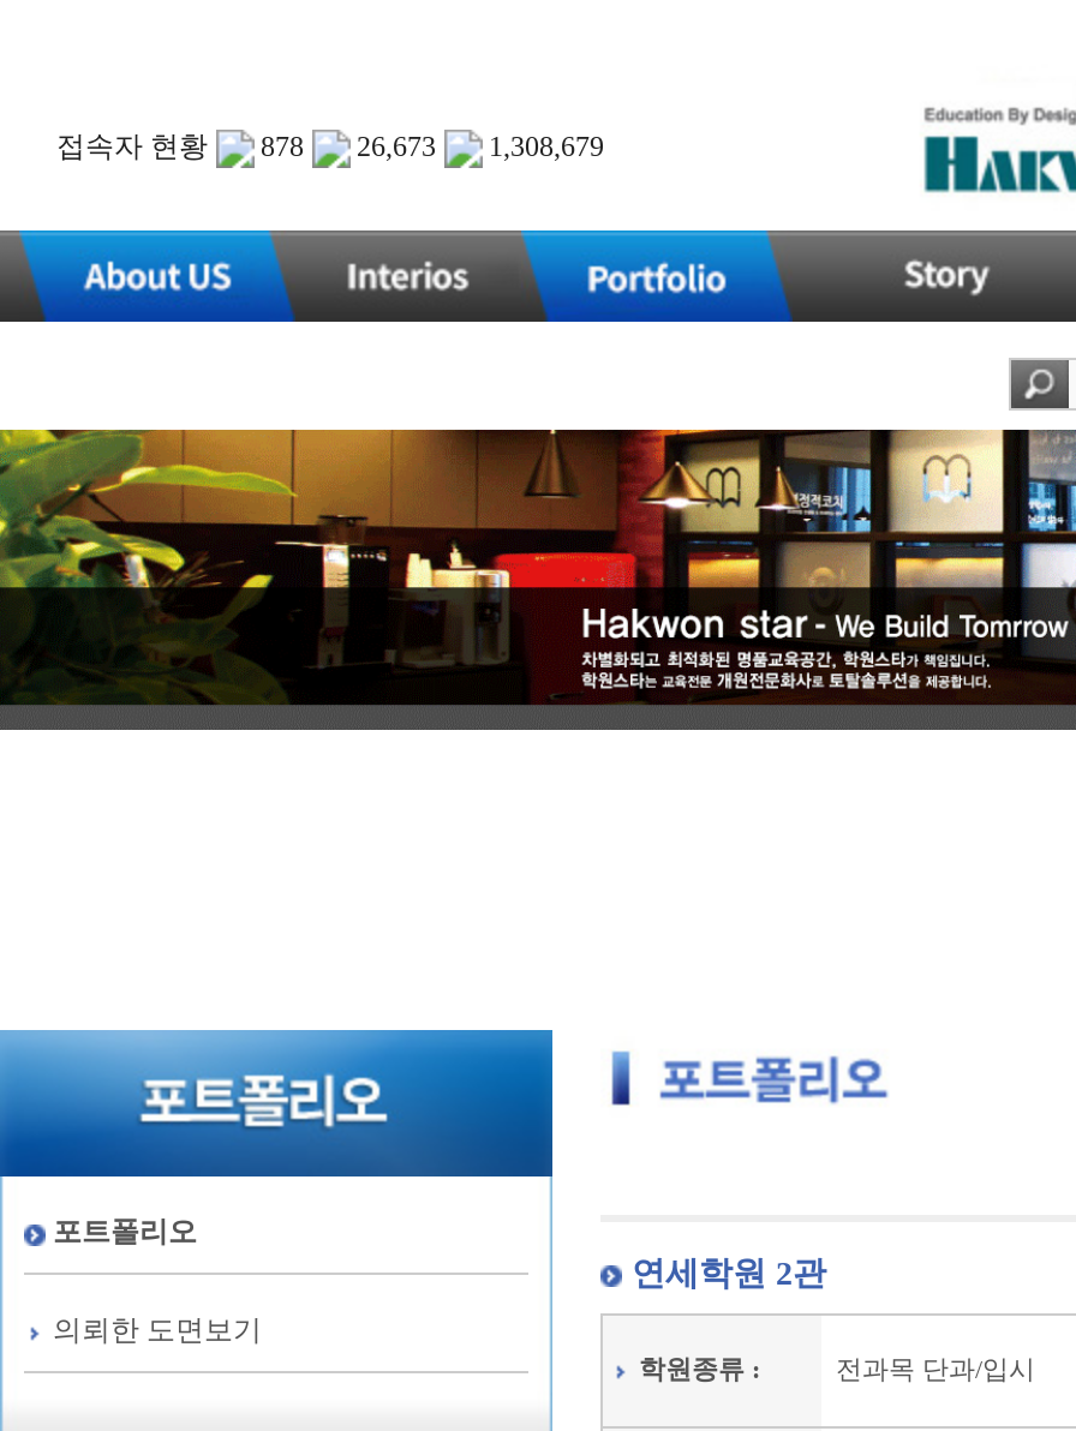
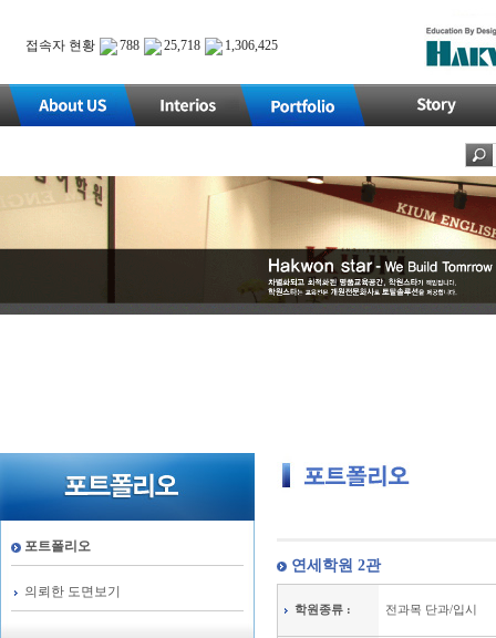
[253,130,311,163] 878 -> [117,38,143,53] 788
[349,130,443,163] 26,673 -> [161,38,204,53] 25,718
[482,130,604,163] 1,308,679 -> [222,38,278,53] 1,306,425
[7,427,1069,703] [image] -> [3,175,493,301] [image]

